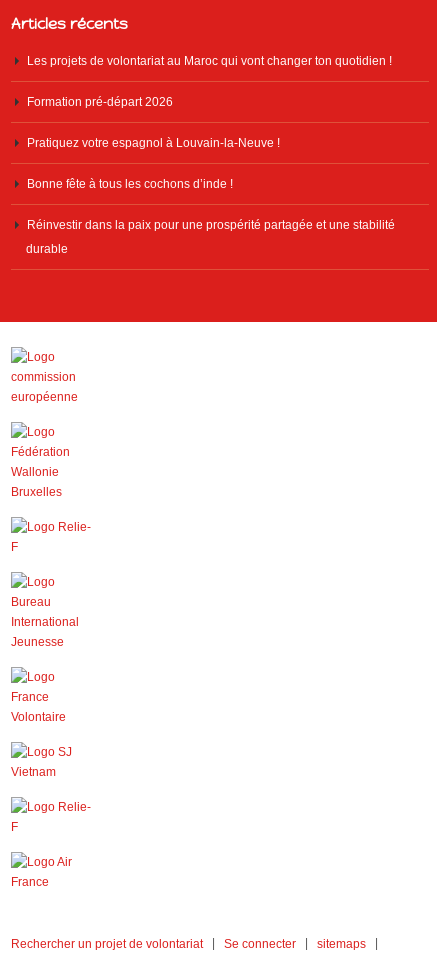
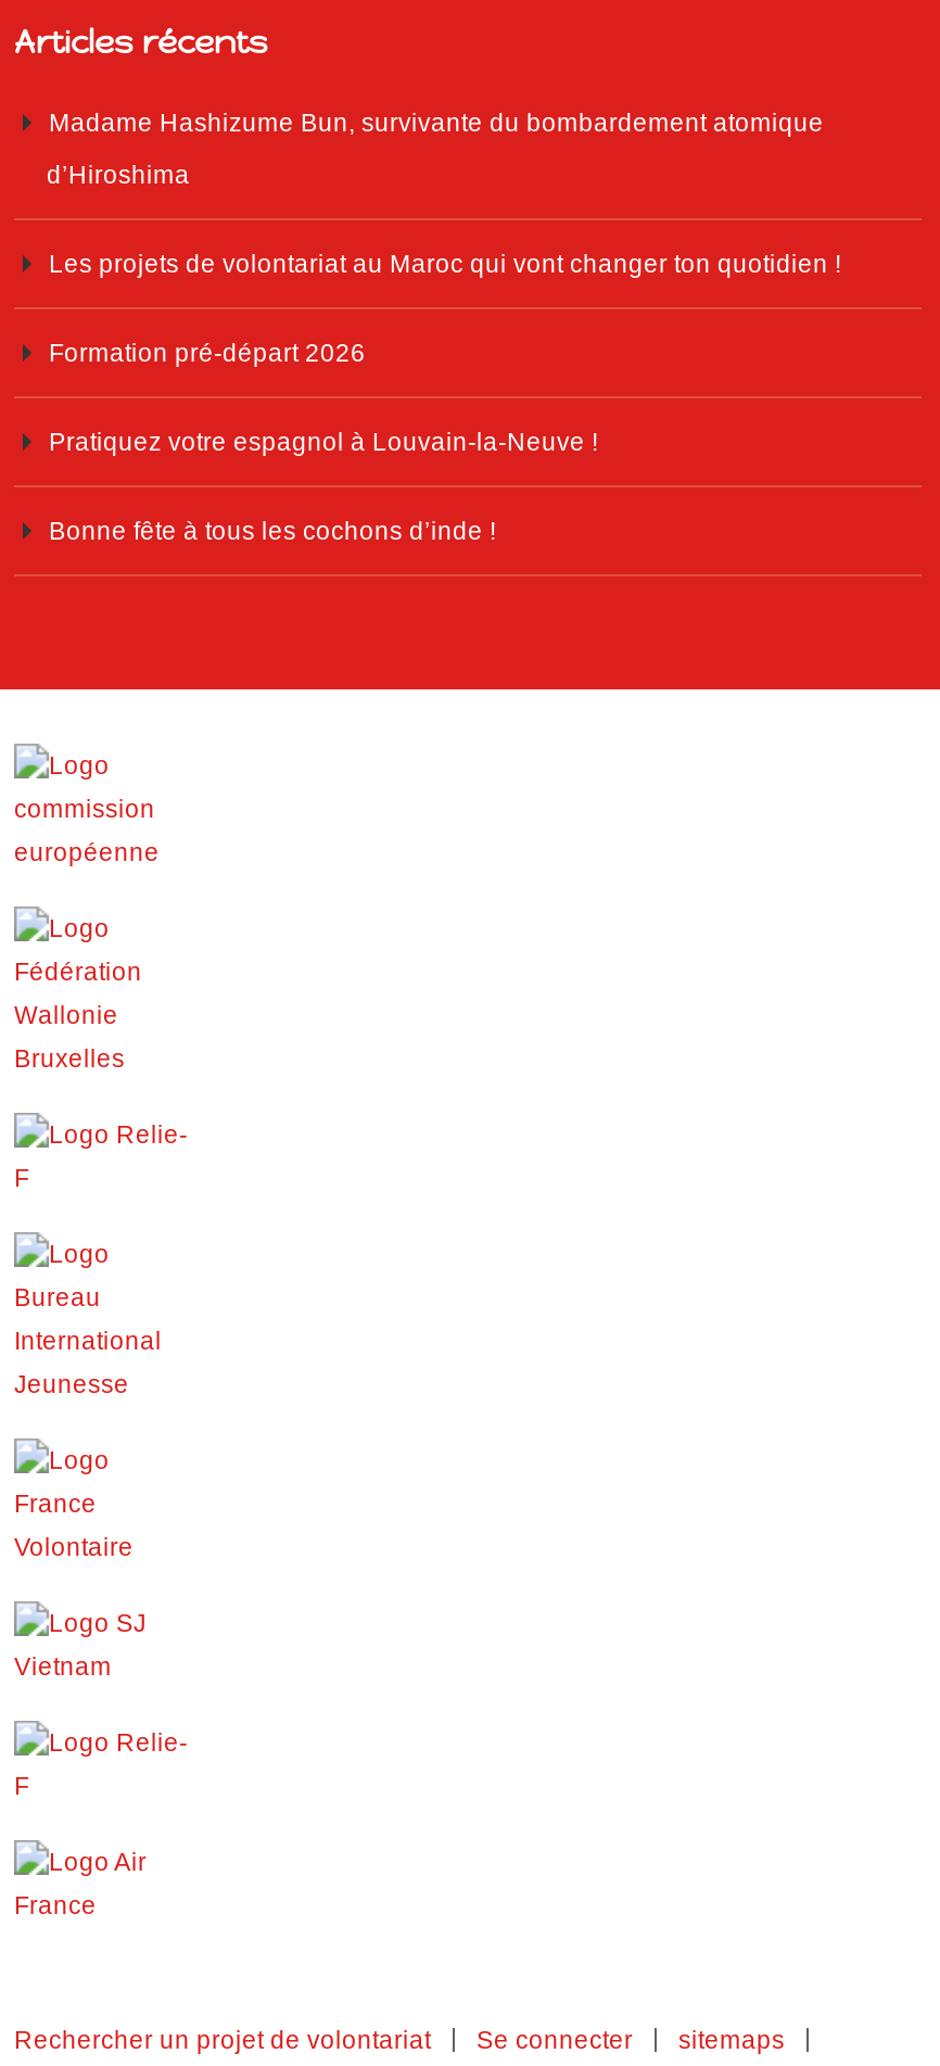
none -> [47,108,824,188] Madame Hashizume Bun, survivante du bombardement atomique | d’Hiroshima
moved [27,54,392,190] -> [49,249,841,544]: Les projets de volontariat au Maroc qui vont changer ton quotidien ! | Formation pré-départ 2026 | Pratiquez votre espagnol à Louvain-la-Neuve ! | Bonne fête à tous les cochons d’inde !
[26,218,395,255] Réinvestir dans la paix pour une prospérité partagée et une stabilité | durable -> none

